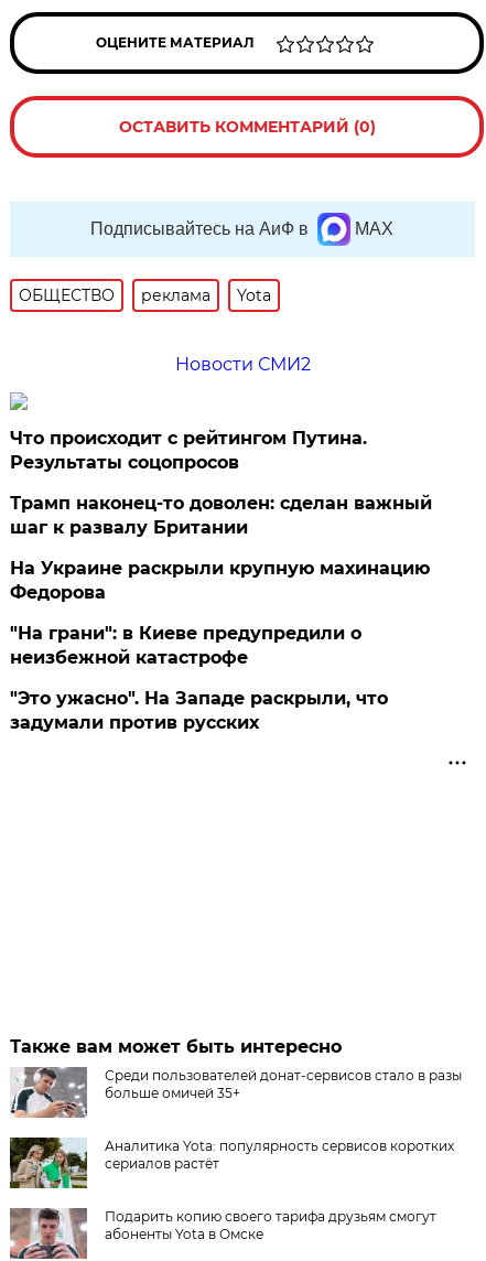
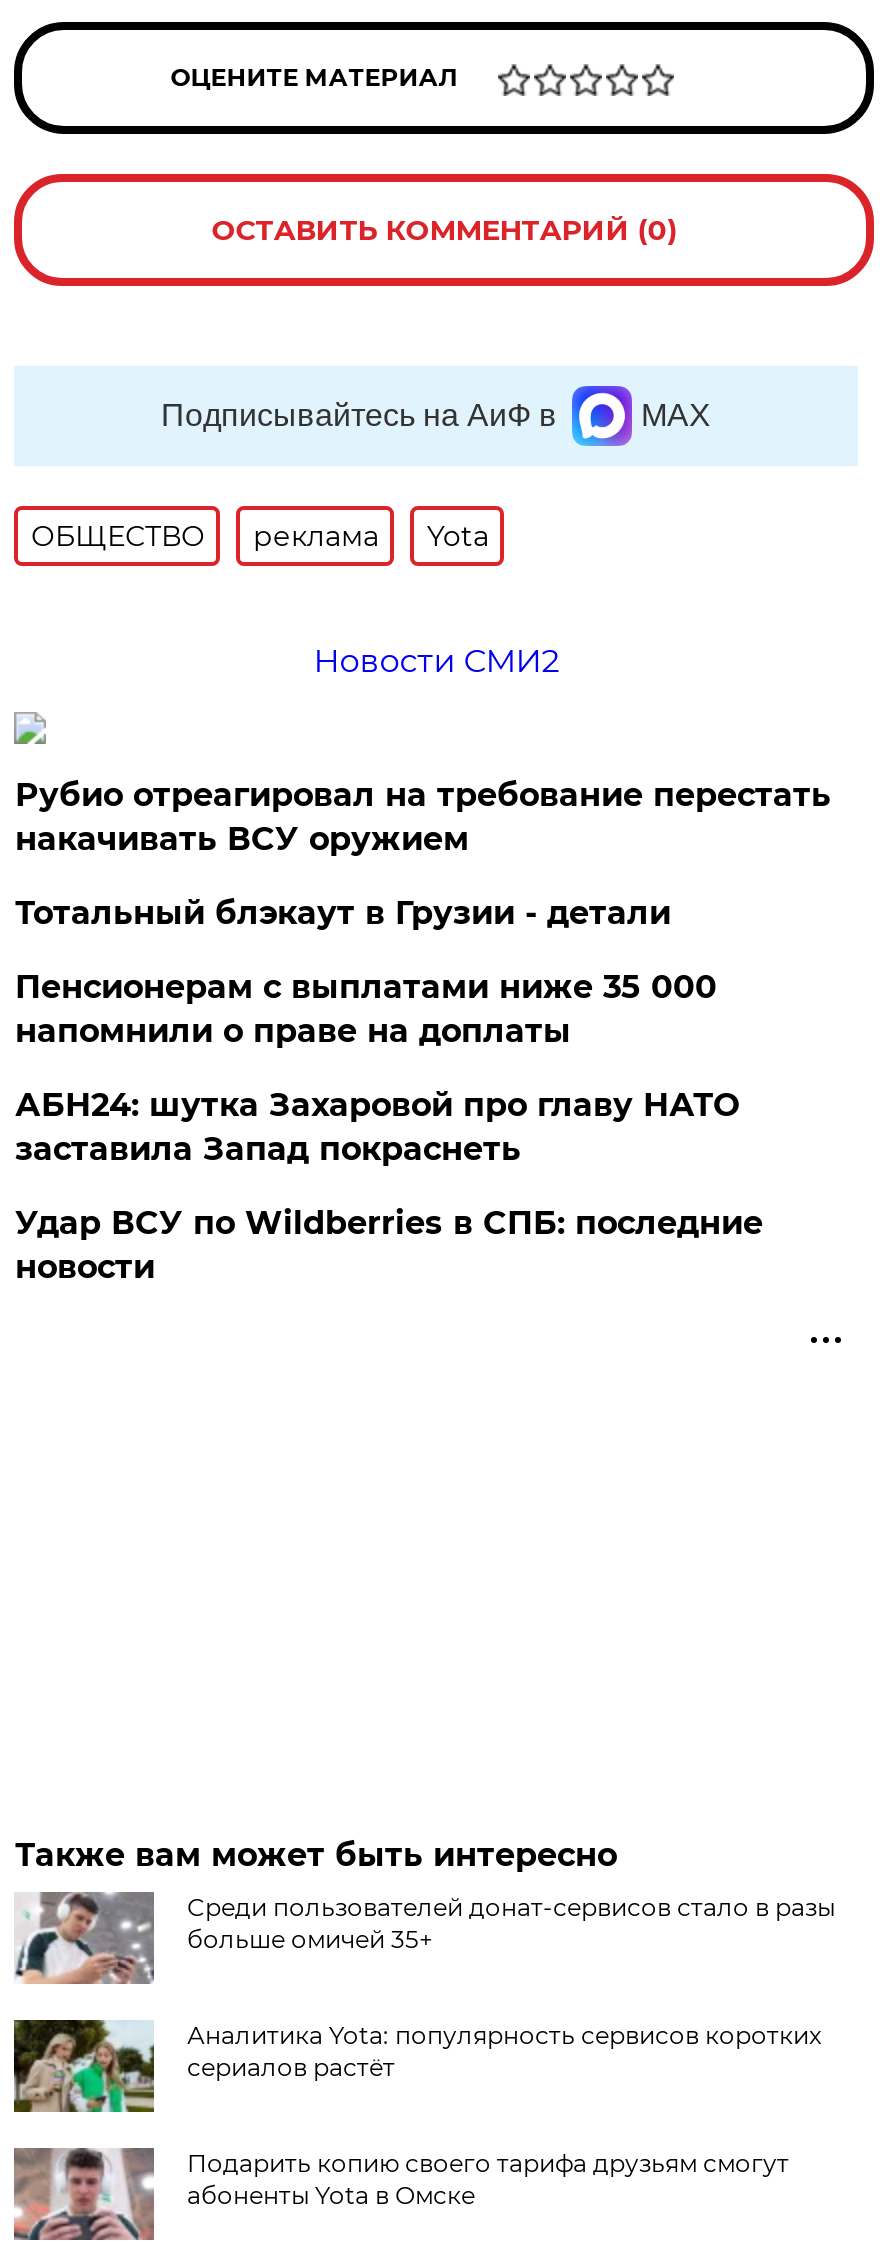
[10,428,367,473] Что происходит с рейтингом Путина. | Результаты соцопросов -> [15,776,831,858] Рубио отреагировал на требование перестать | накачивать ВСУ оружием
[10,493,432,538] Трамп наконец-то доволен: сделан важный | шаг к развалу Британии -> [15,894,671,932] Тотальный блэкаут в Грузии - детали
[10,558,430,603] На Украине раскрыли крупную махинацию | Федорова -> [15,968,717,1050] Пенсионерам с выплатами ниже 35 000 | напомнили о праве на доплаты
[10,623,362,668] "На грани": в Киеве предупредили о | неизбежной катастрофе -> [15,1086,739,1168] АБН24: шутка Захаровой про главу НАТО | заставила Запад покраснеть
[10,688,388,733] "Это ужасно". На Западе раскрыли, что | задумали против русских -> [15,1204,763,1286] Удар ВСУ по Wildberries в СПБ: последние | новости

